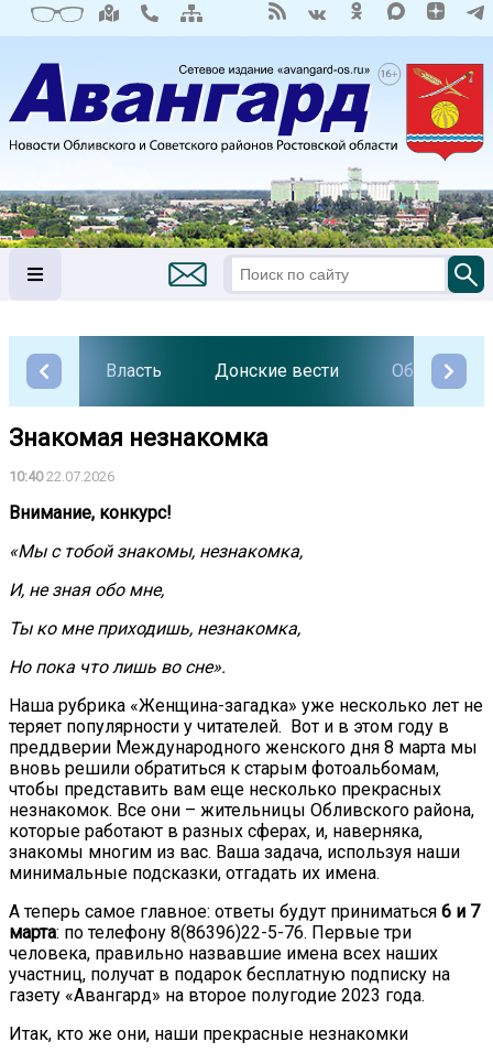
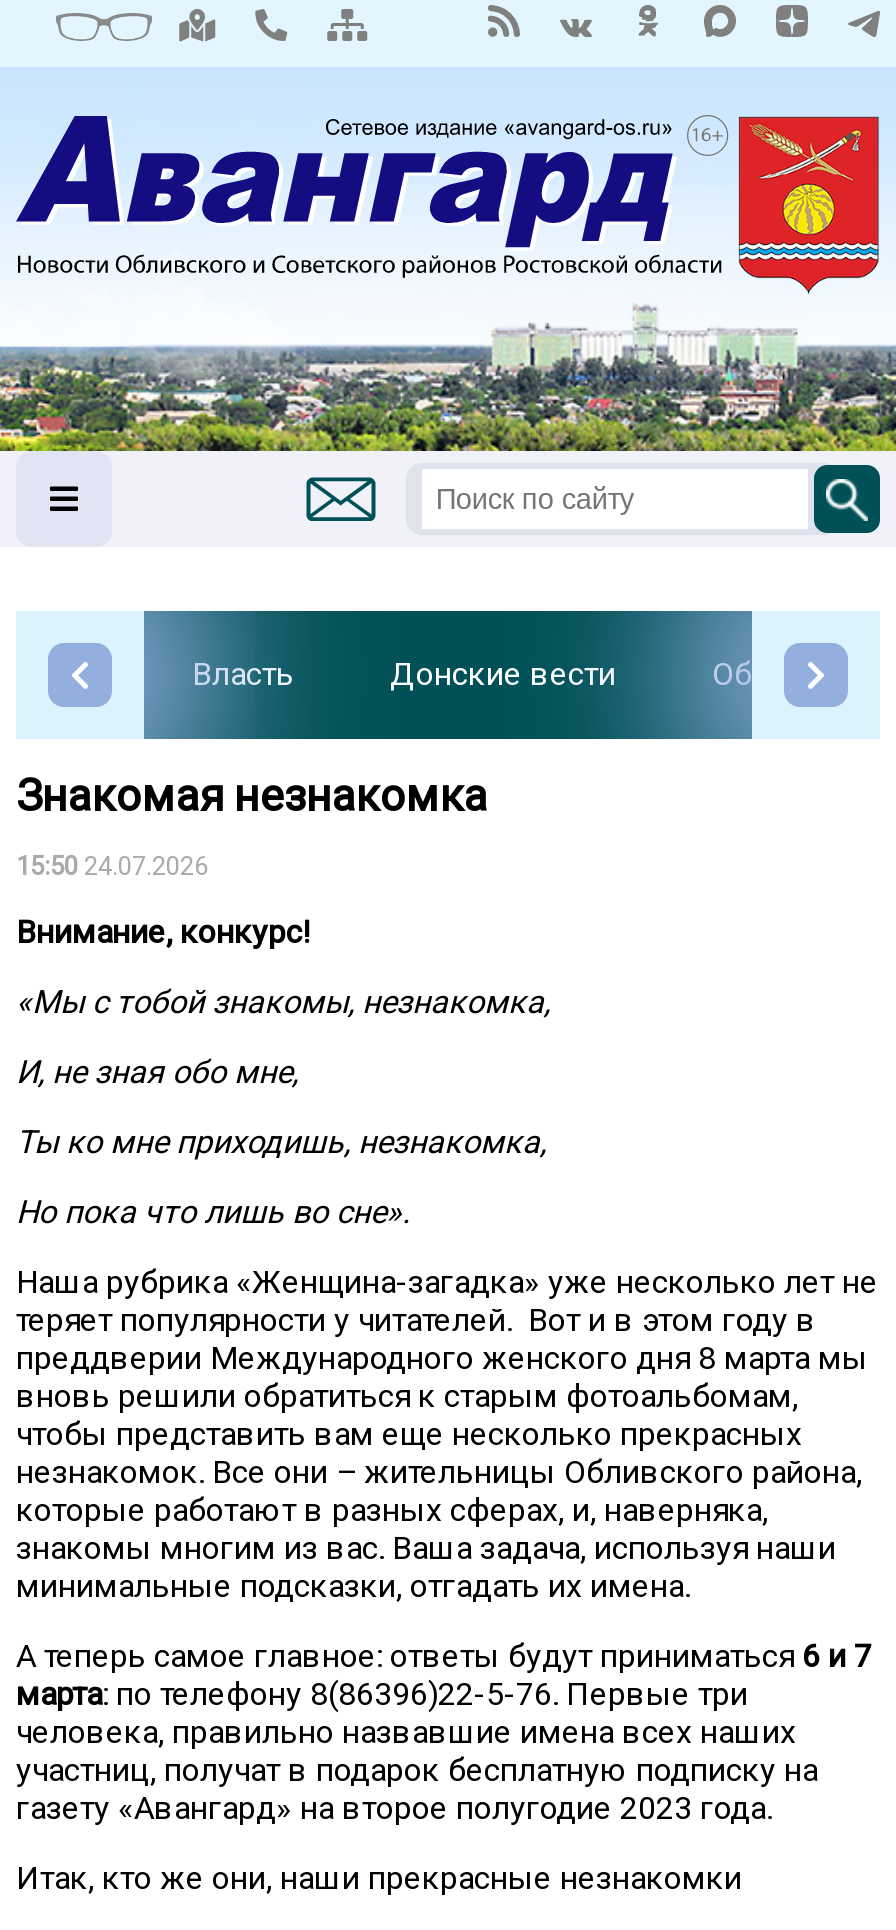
[9,468,114,485] 10:40 22.07.2026 -> [16,851,208,881] 15:50 24.07.2026

